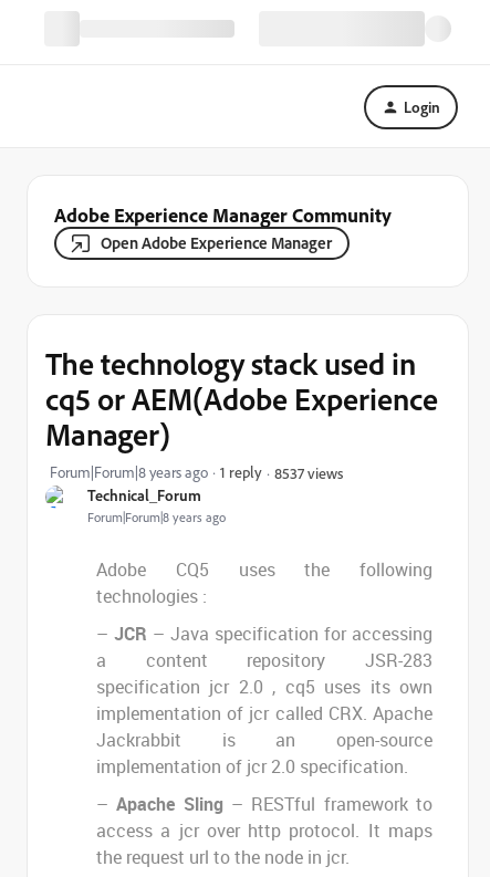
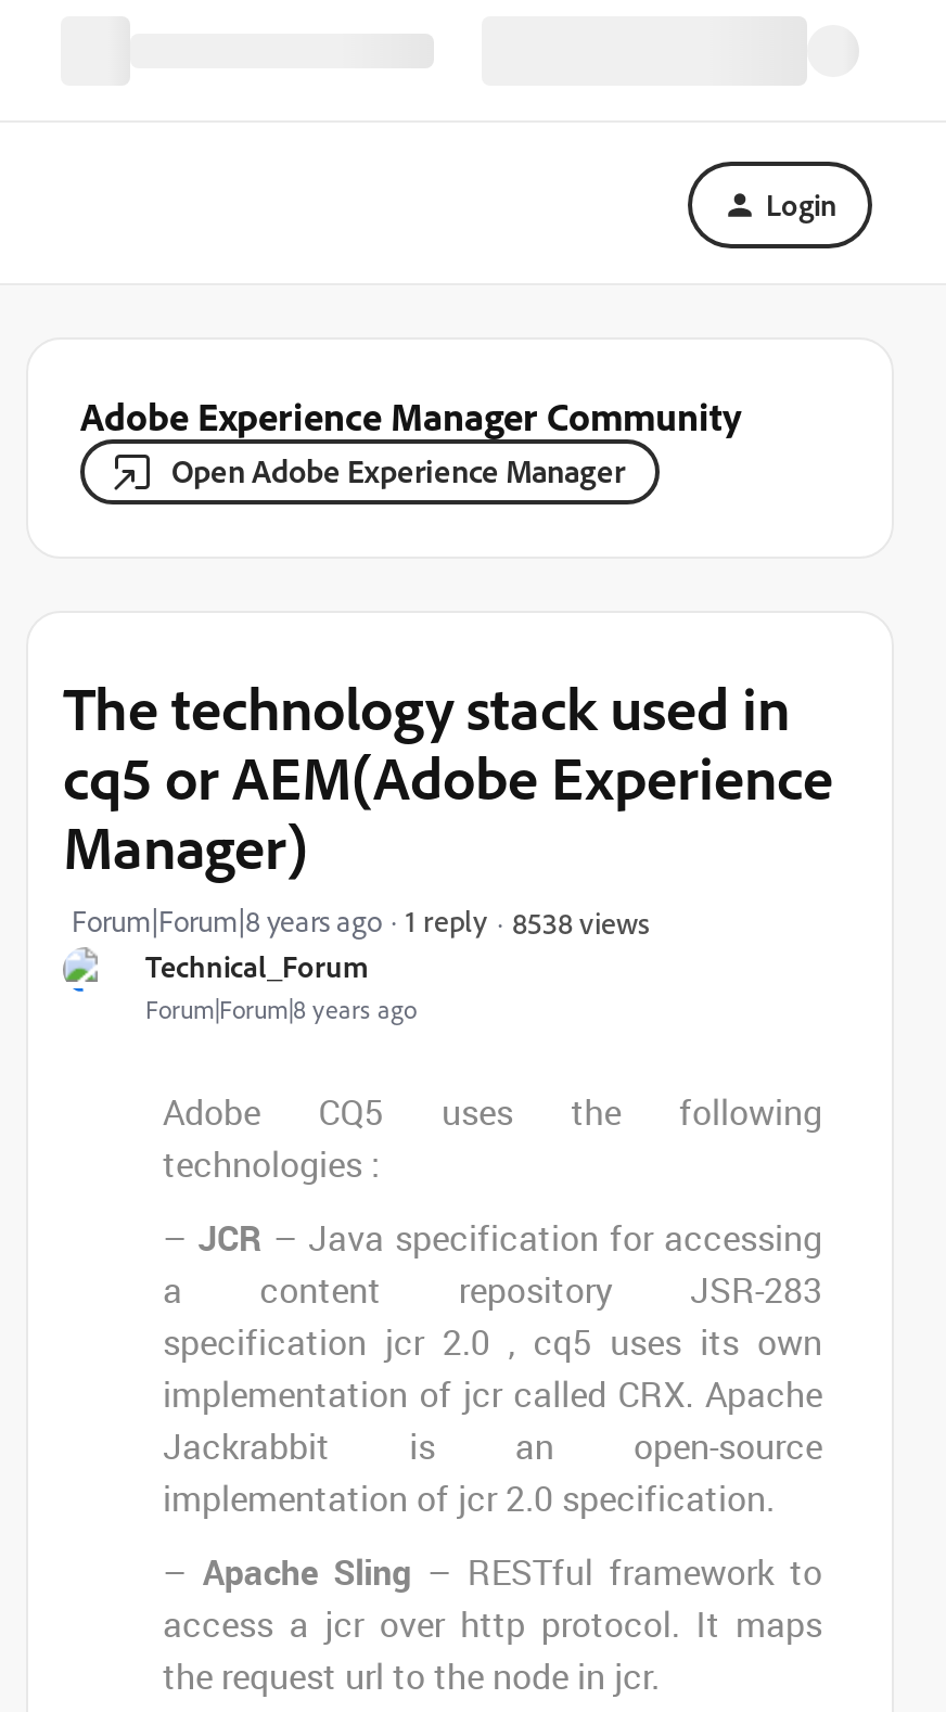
[274,463,343,482] 8537 views -> [512,903,649,940] 8538 views

